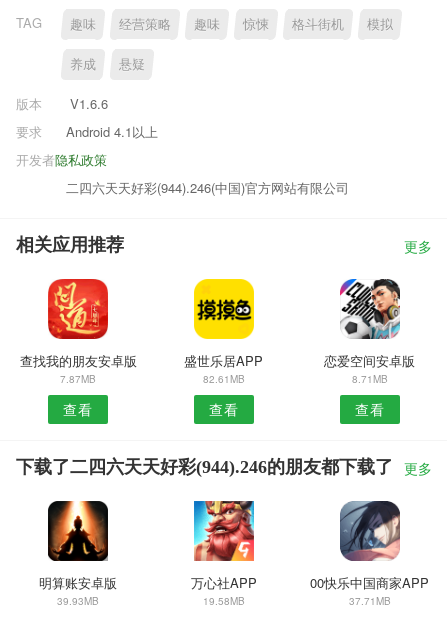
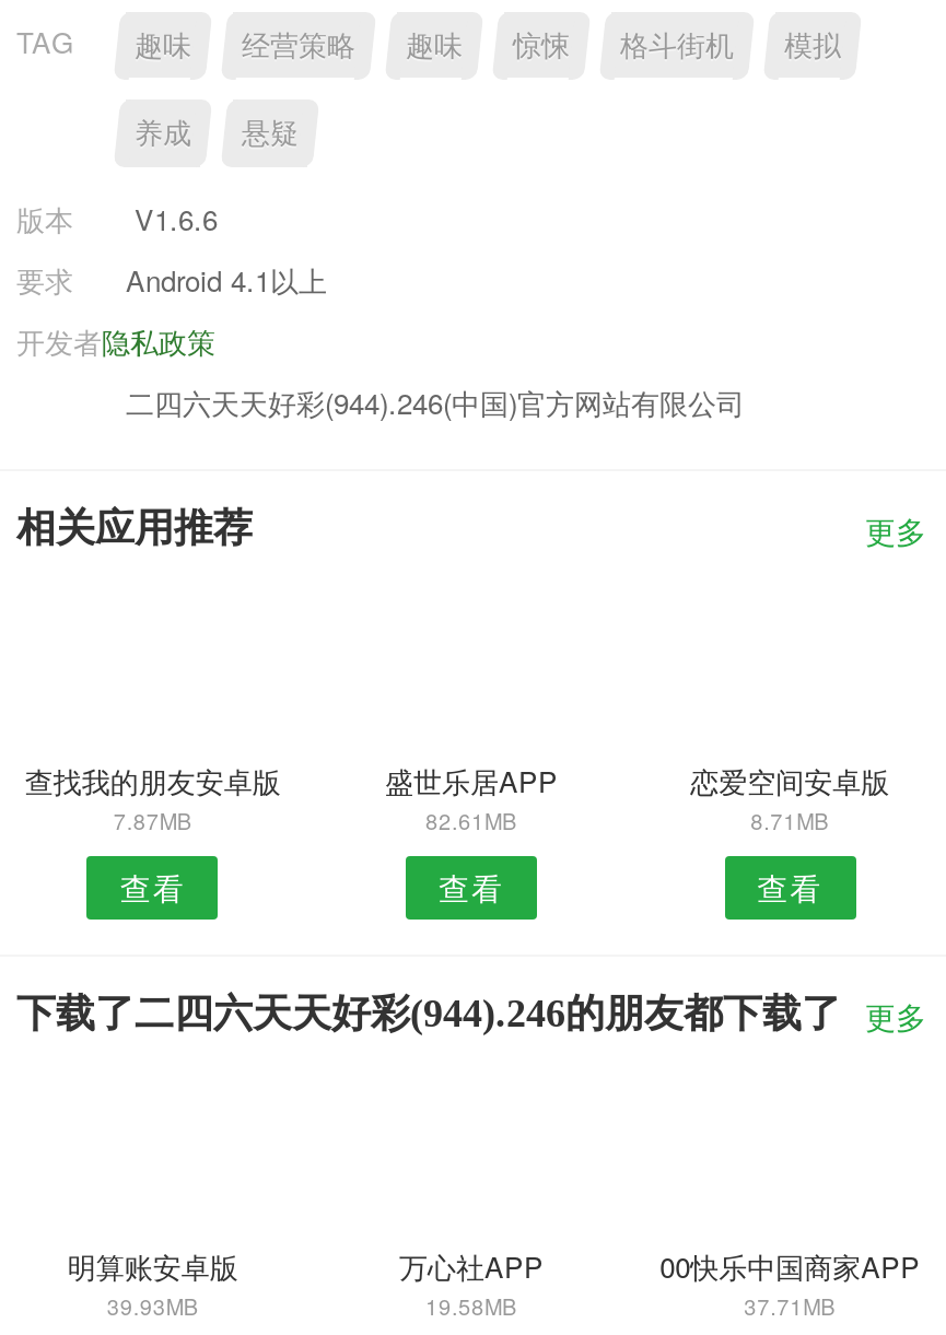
[47,278,109,340] [image] -> none
[193,278,255,340] [image] -> none
[339,278,401,340] [image] -> none
[47,500,109,562] [image] -> none
[193,500,255,562] [image] -> none
[339,500,401,562] [image] -> none

